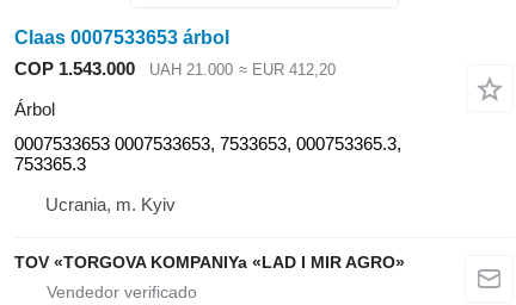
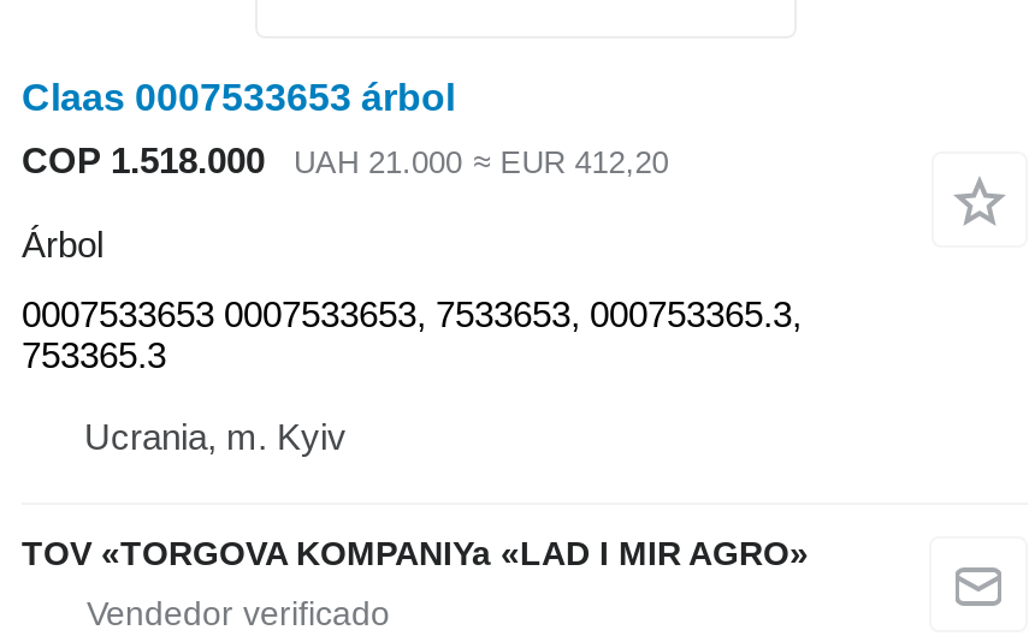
[14,58,135,78] COP 1.543.000 -> [22,140,265,181] COP 1.518.000

